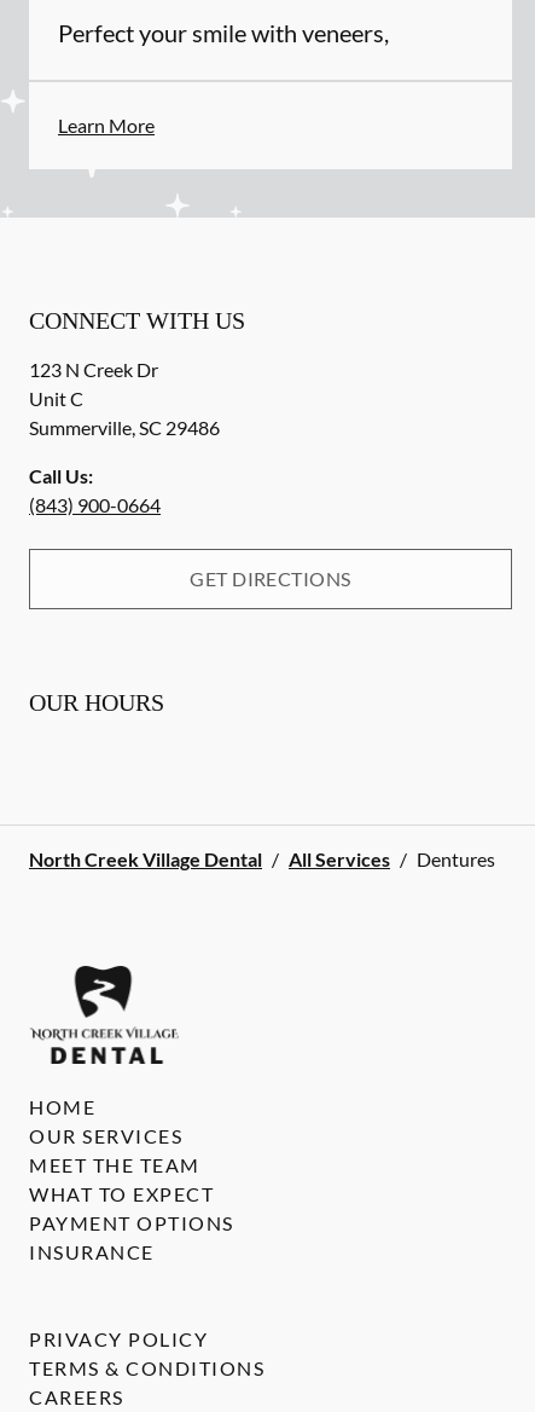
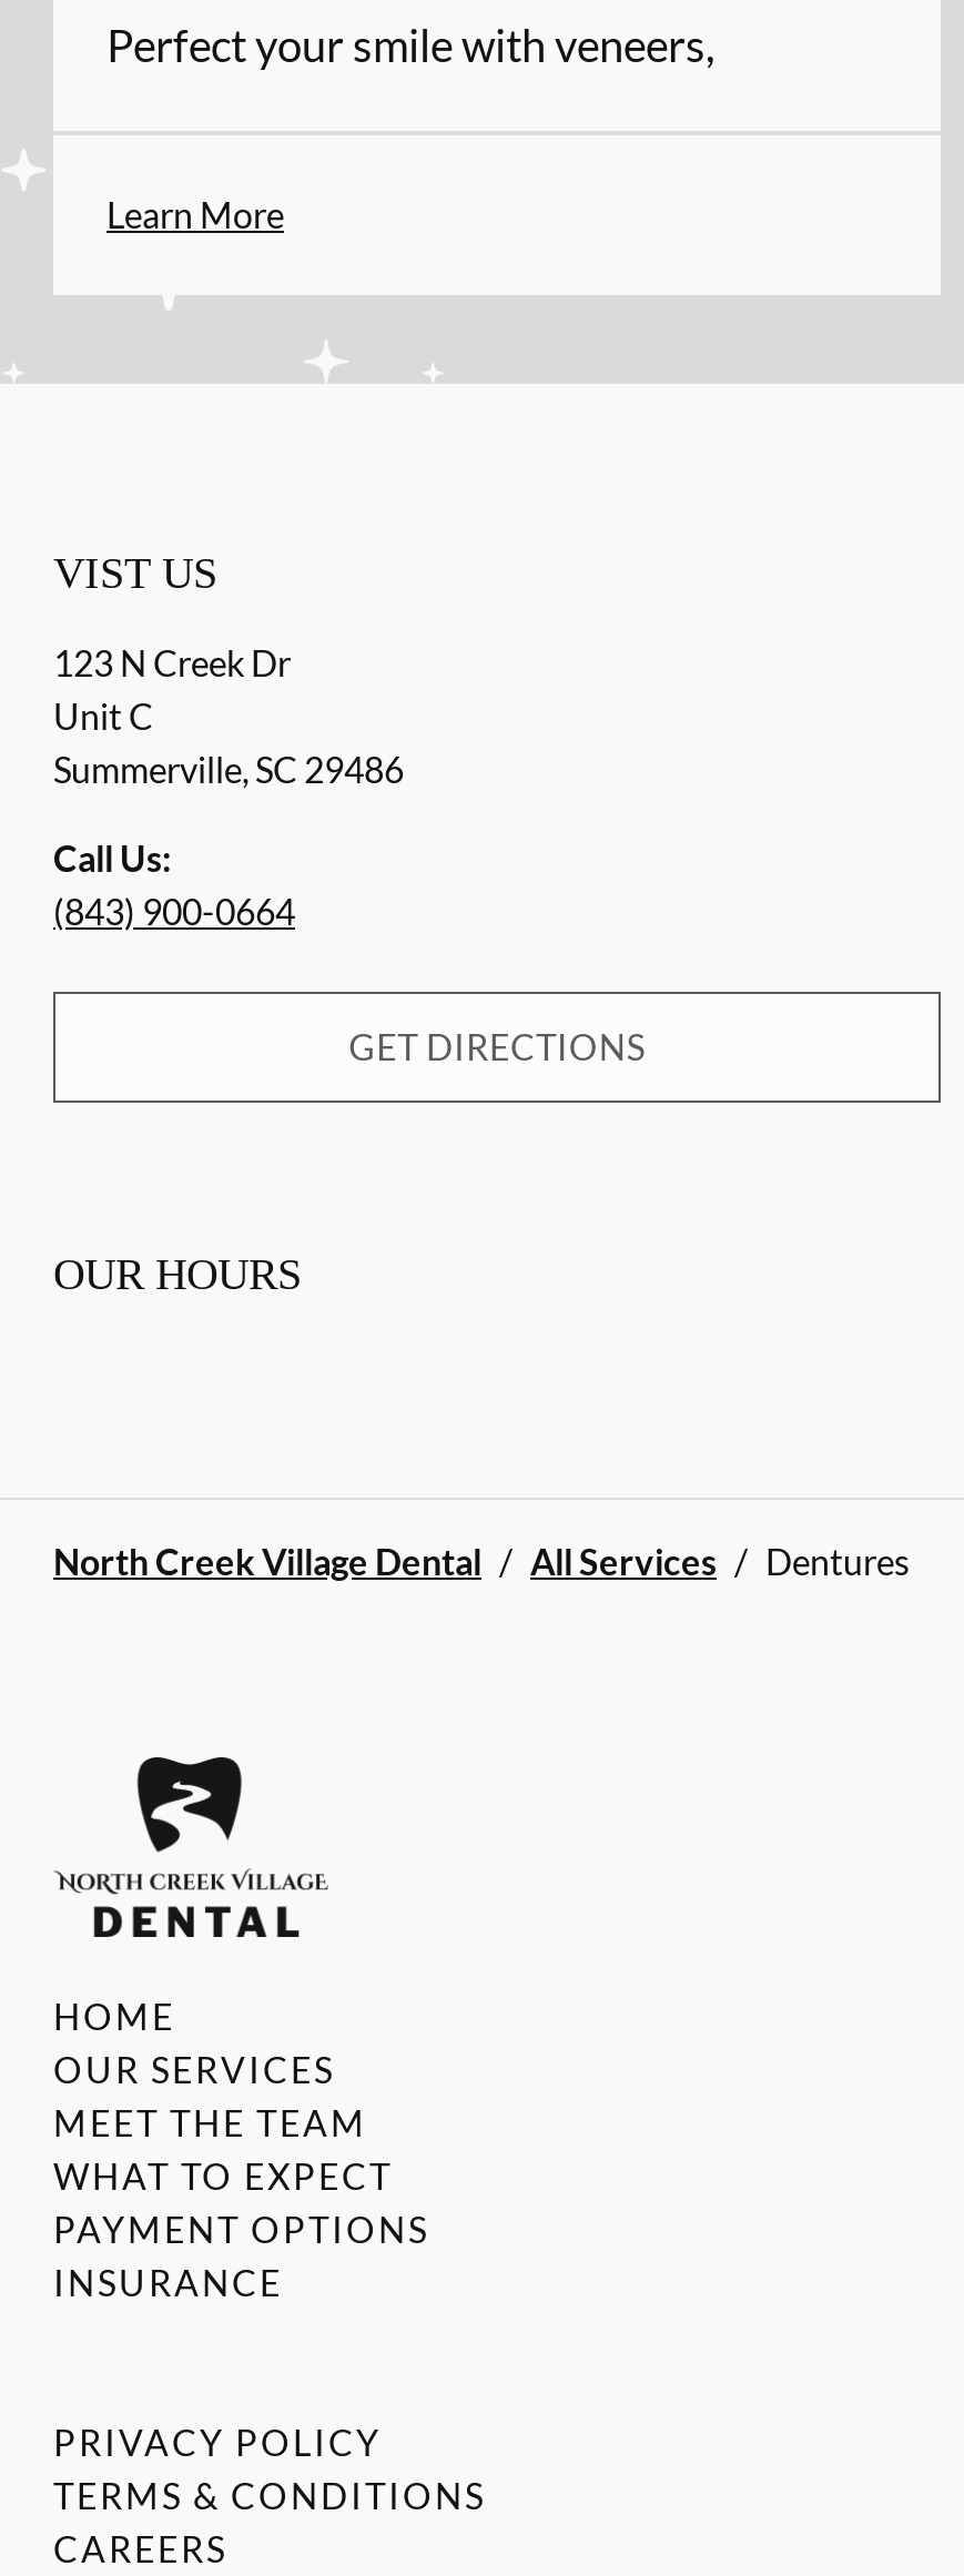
[29,307,245,334] CONNECT WITH US -> [53,548,217,597] VIST US

